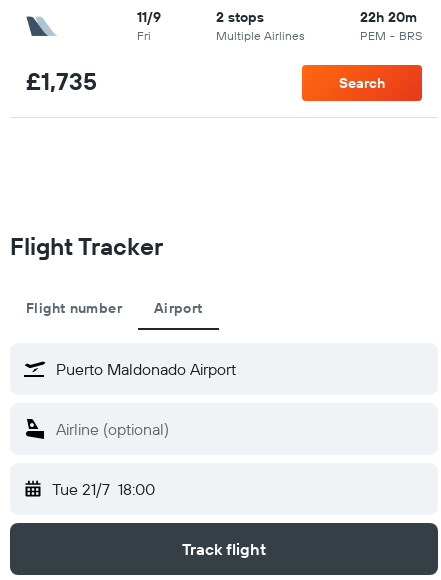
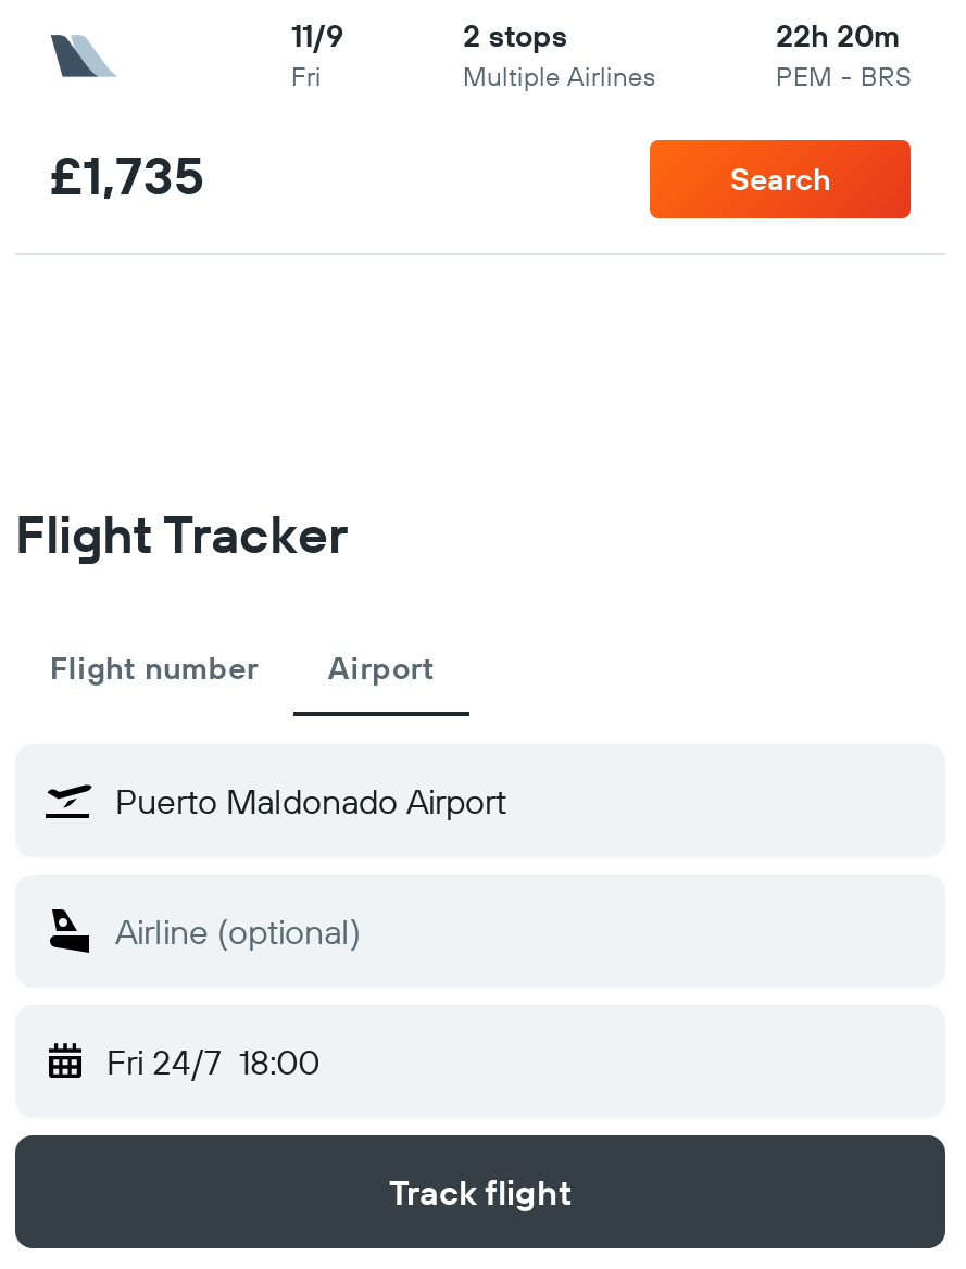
[52,479,155,499] Tue 21/7 18:00 -> [106,1040,319,1083] Fri 24/7 18:00

